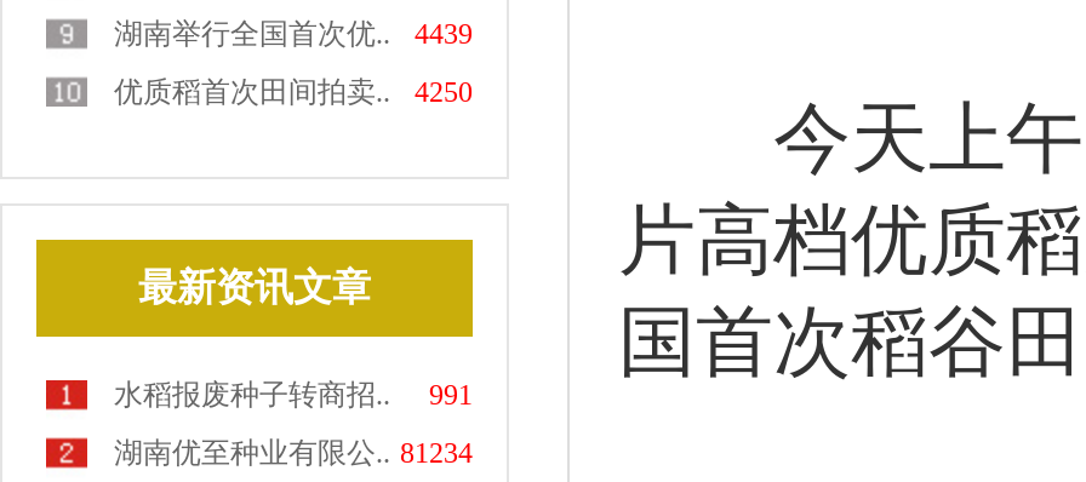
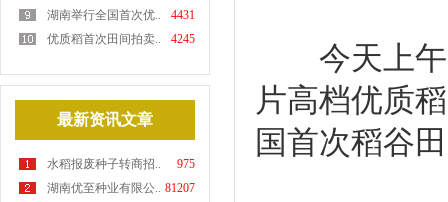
[415,17,473,51] 4439 -> [171,8,195,22] 4431
[114,75,473,109] 优质稻首次田间拍卖.. 4250 -> [47,32,195,46] 优质稻首次田间拍卖.. 4245
[114,378,473,412] 水稻报废种子转商招.. 991 -> [47,157,195,171] 水稻报废种子转商招.. 975
[114,436,473,470] 湖南优至种业有限公.. 81234 -> [47,181,195,195] 湖南优至种业有限公.. 81207

